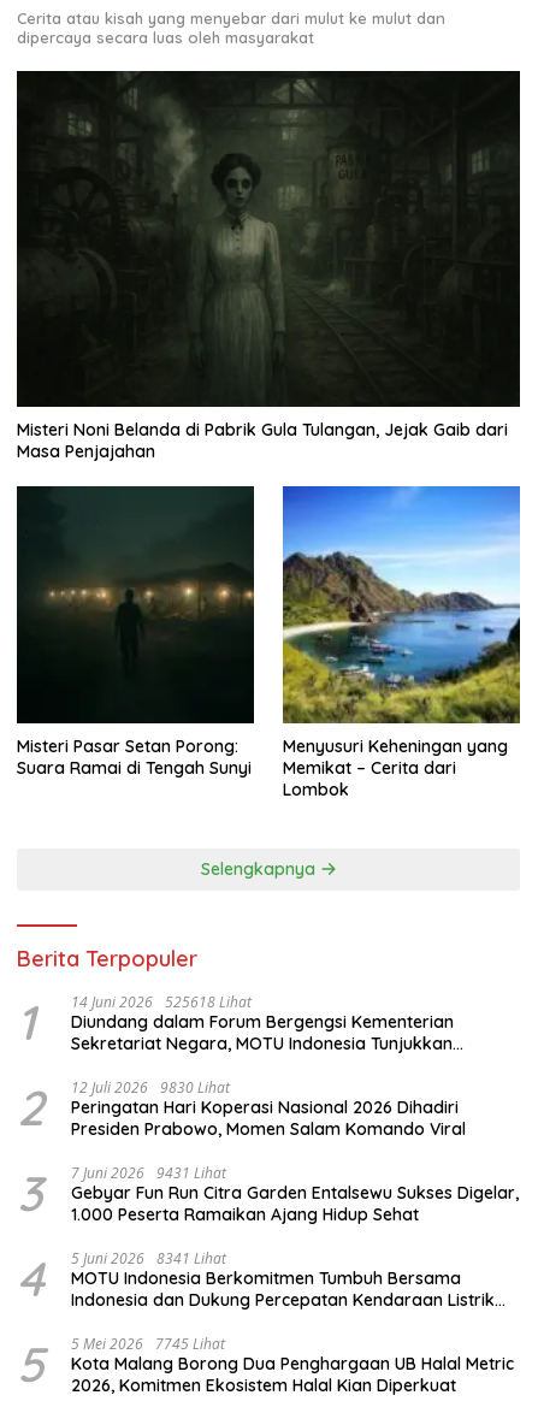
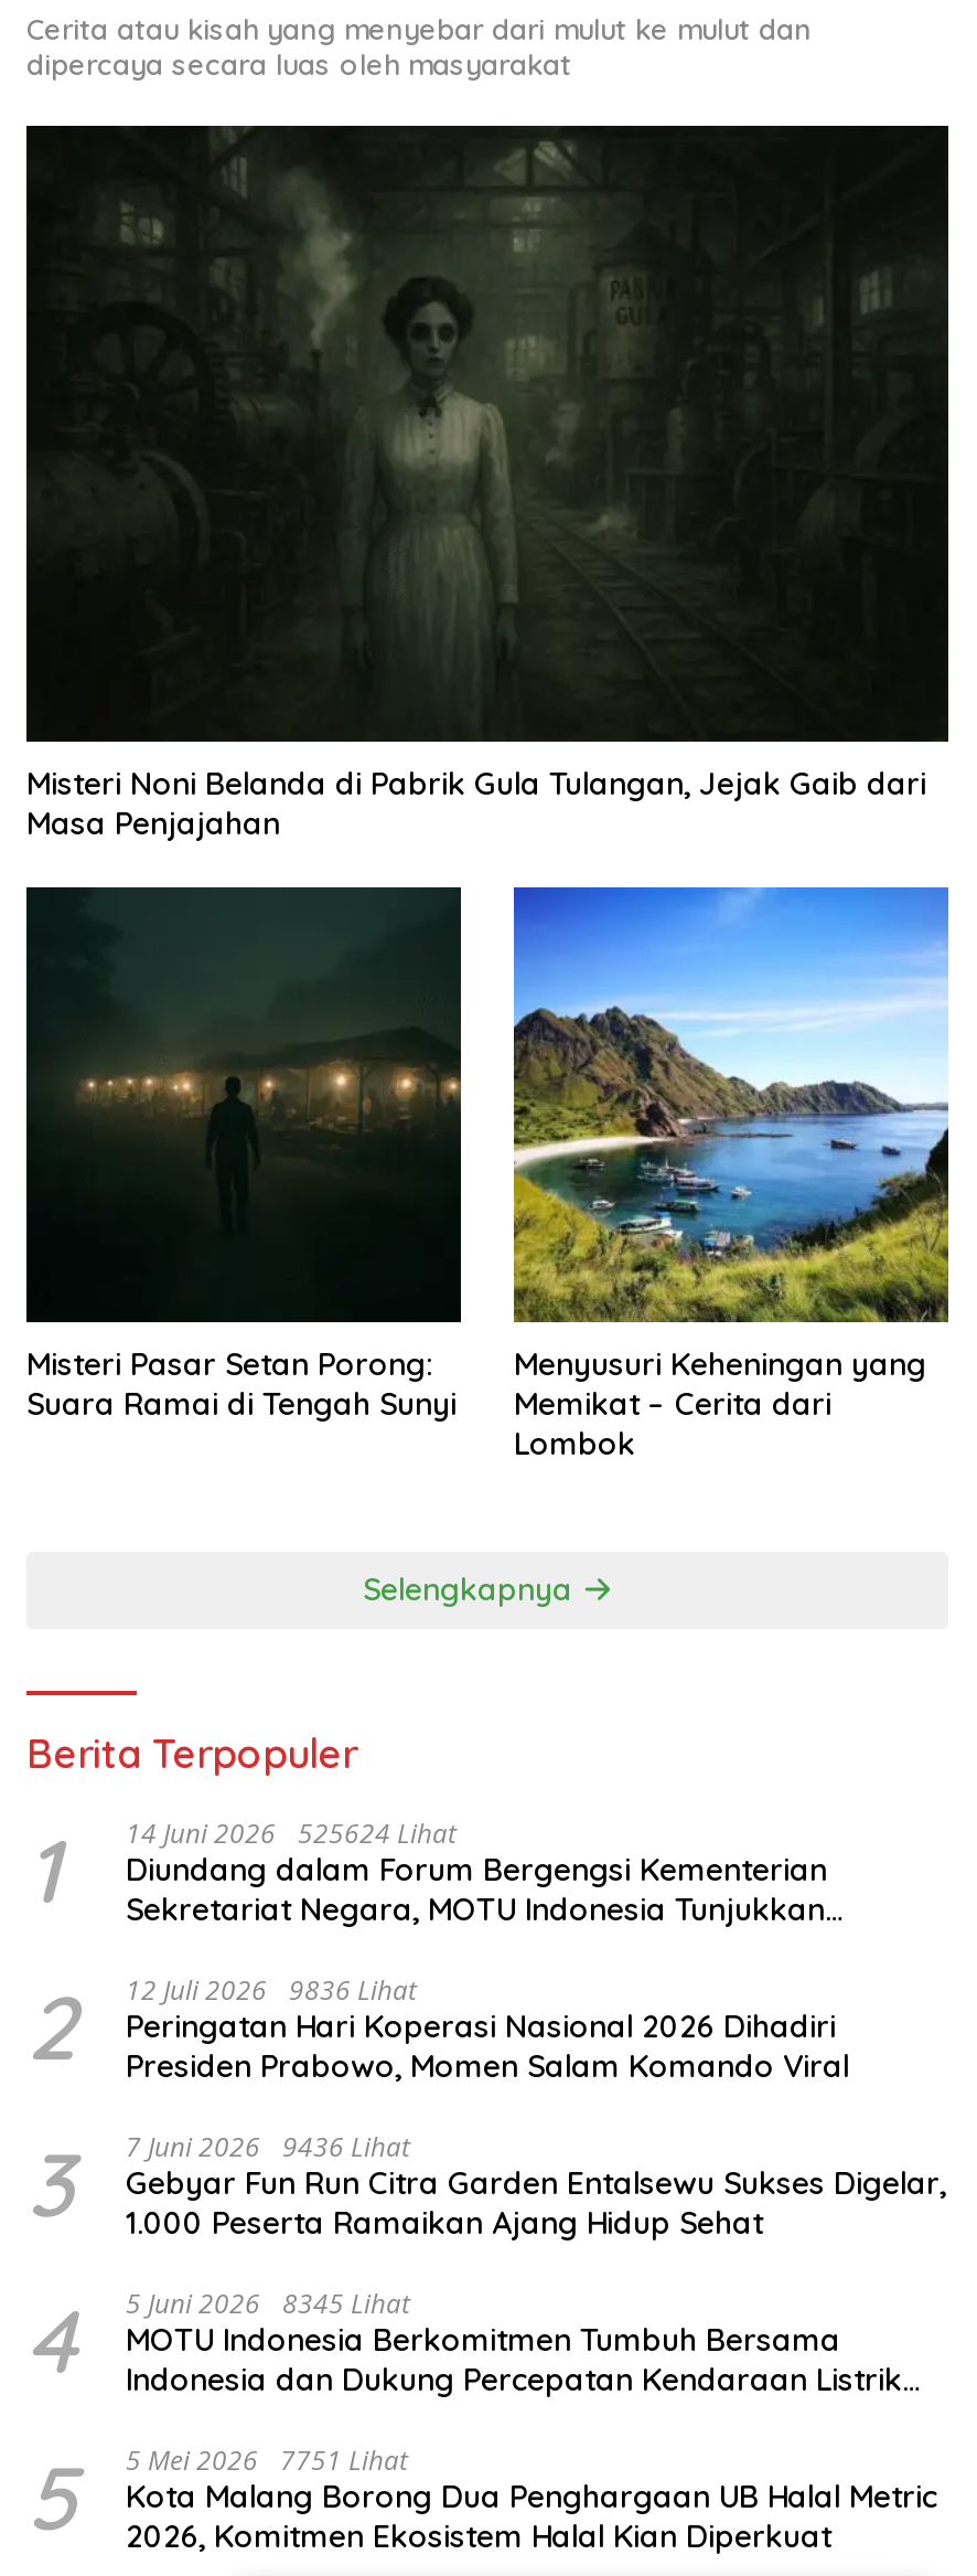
[17,992,454,1054] 1 14 Juni 2026 525618 Lihat Diundang dalam Forum Bergengsi Kementerian Sekretariat Negara, MOTU Indonesia Tunjukkan -> [26,1814,827,1929] 1 14 Juni 2026 525624 Lihat Diundang dalam Forum Bergengsi Kementerian Sekretariat Negara, MOTU Indonesia Tunjukkan
[17,1077,466,1140] 2 12 Juli 2026 9830 Lihat Peringatan Hari Koperasi Nasional 2026 Dihadiri Presiden Prabowo, Momen Salam Komando Viral -> [26,1971,849,2086] 2 12 Juli 2026 9836 Lihat Peringatan Hari Koperasi Nasional 2026 Dihadiri Presiden Prabowo, Momen Salam Komando Viral
[17,1163,519,1225] 3 7 Juni 2026 9431 Lihat Gebyar Fun Run Citra Garden Entalsewu Sukses Digelar, 1.000 Peserta Ramaikan Ajang Hidup Sehat -> [26,2128,946,2243] 3 7 Juni 2026 9436 Lihat Gebyar Fun Run Citra Garden Entalsewu Sukses Digelar, 1.000 Peserta Ramaikan Ajang Hidup Sehat
[17,1248,495,1311] 4 5 Juni 2026 8341 Lihat MOTU Indonesia Berkomitmen Tumbuh Bersama Indonesia dan Dukung Percepatan Kendaraan Listrik -> [26,2285,902,2399] 4 5 Juni 2026 8345 Lihat MOTU Indonesia Berkomitmen Tumbuh Bersama Indonesia dan Dukung Percepatan Kendaraan Listrik
[17,1334,514,1396] 5 5 Mei 2026 7745 Lihat Kota Malang Borong Dua Penghargaan UB Halal Metric 2026, Komitmen Ekosistem Halal Kian Diperkuat -> [26,2441,937,2556] 5 5 Mei 2026 7751 Lihat Kota Malang Borong Dua Penghargaan UB Halal Metric 2026, Komitmen Ekosistem Halal Kian Diperkuat

